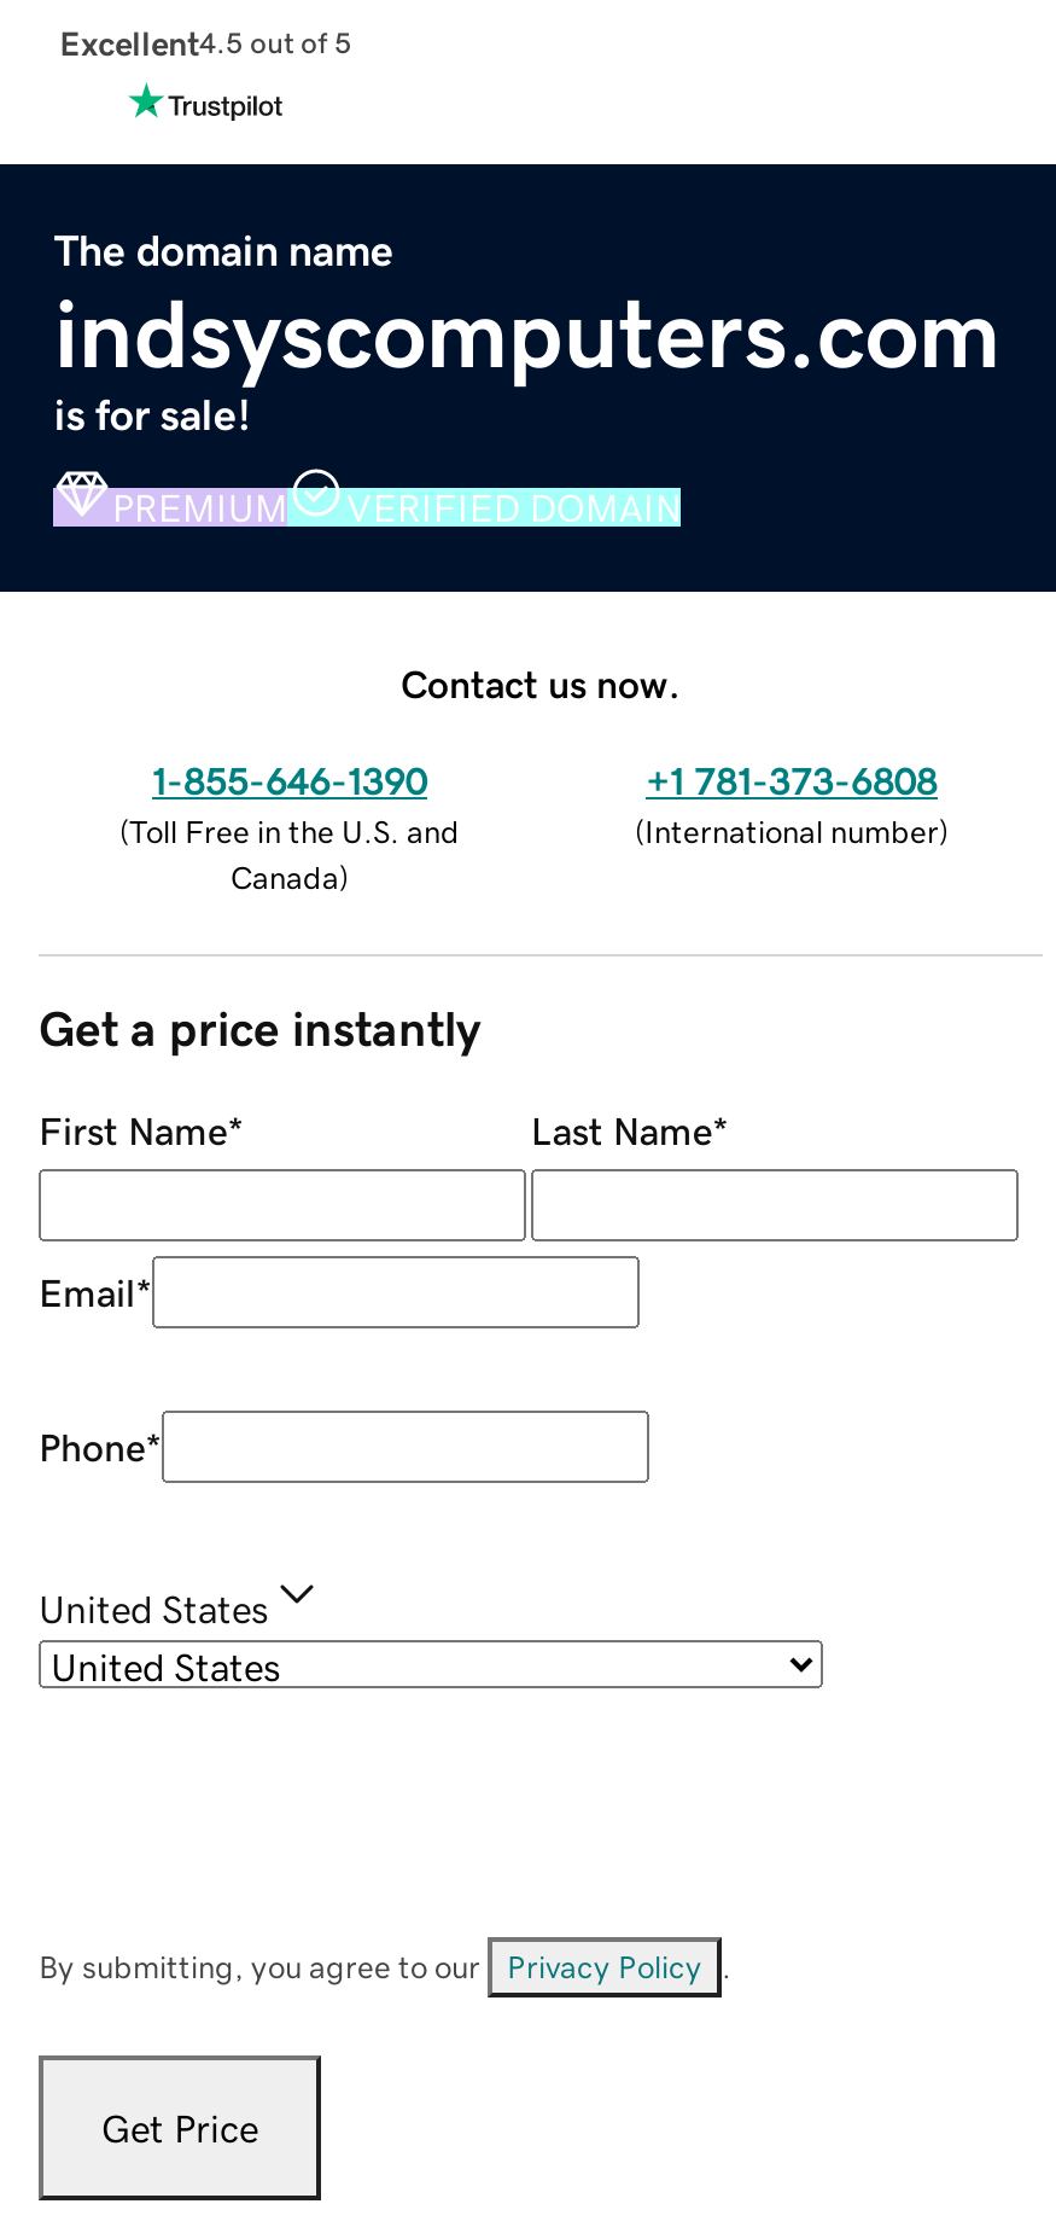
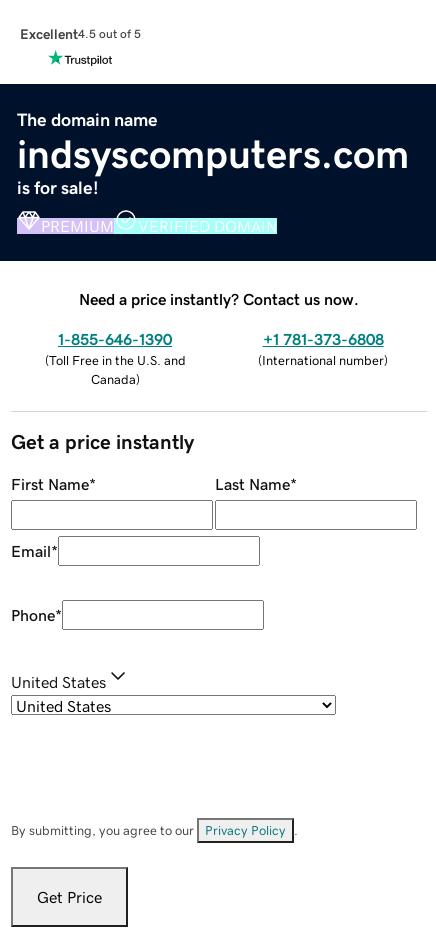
[401,663,681,702] Contact us now. -> [79,291,359,307] Need a price instantly? Contact us now.

